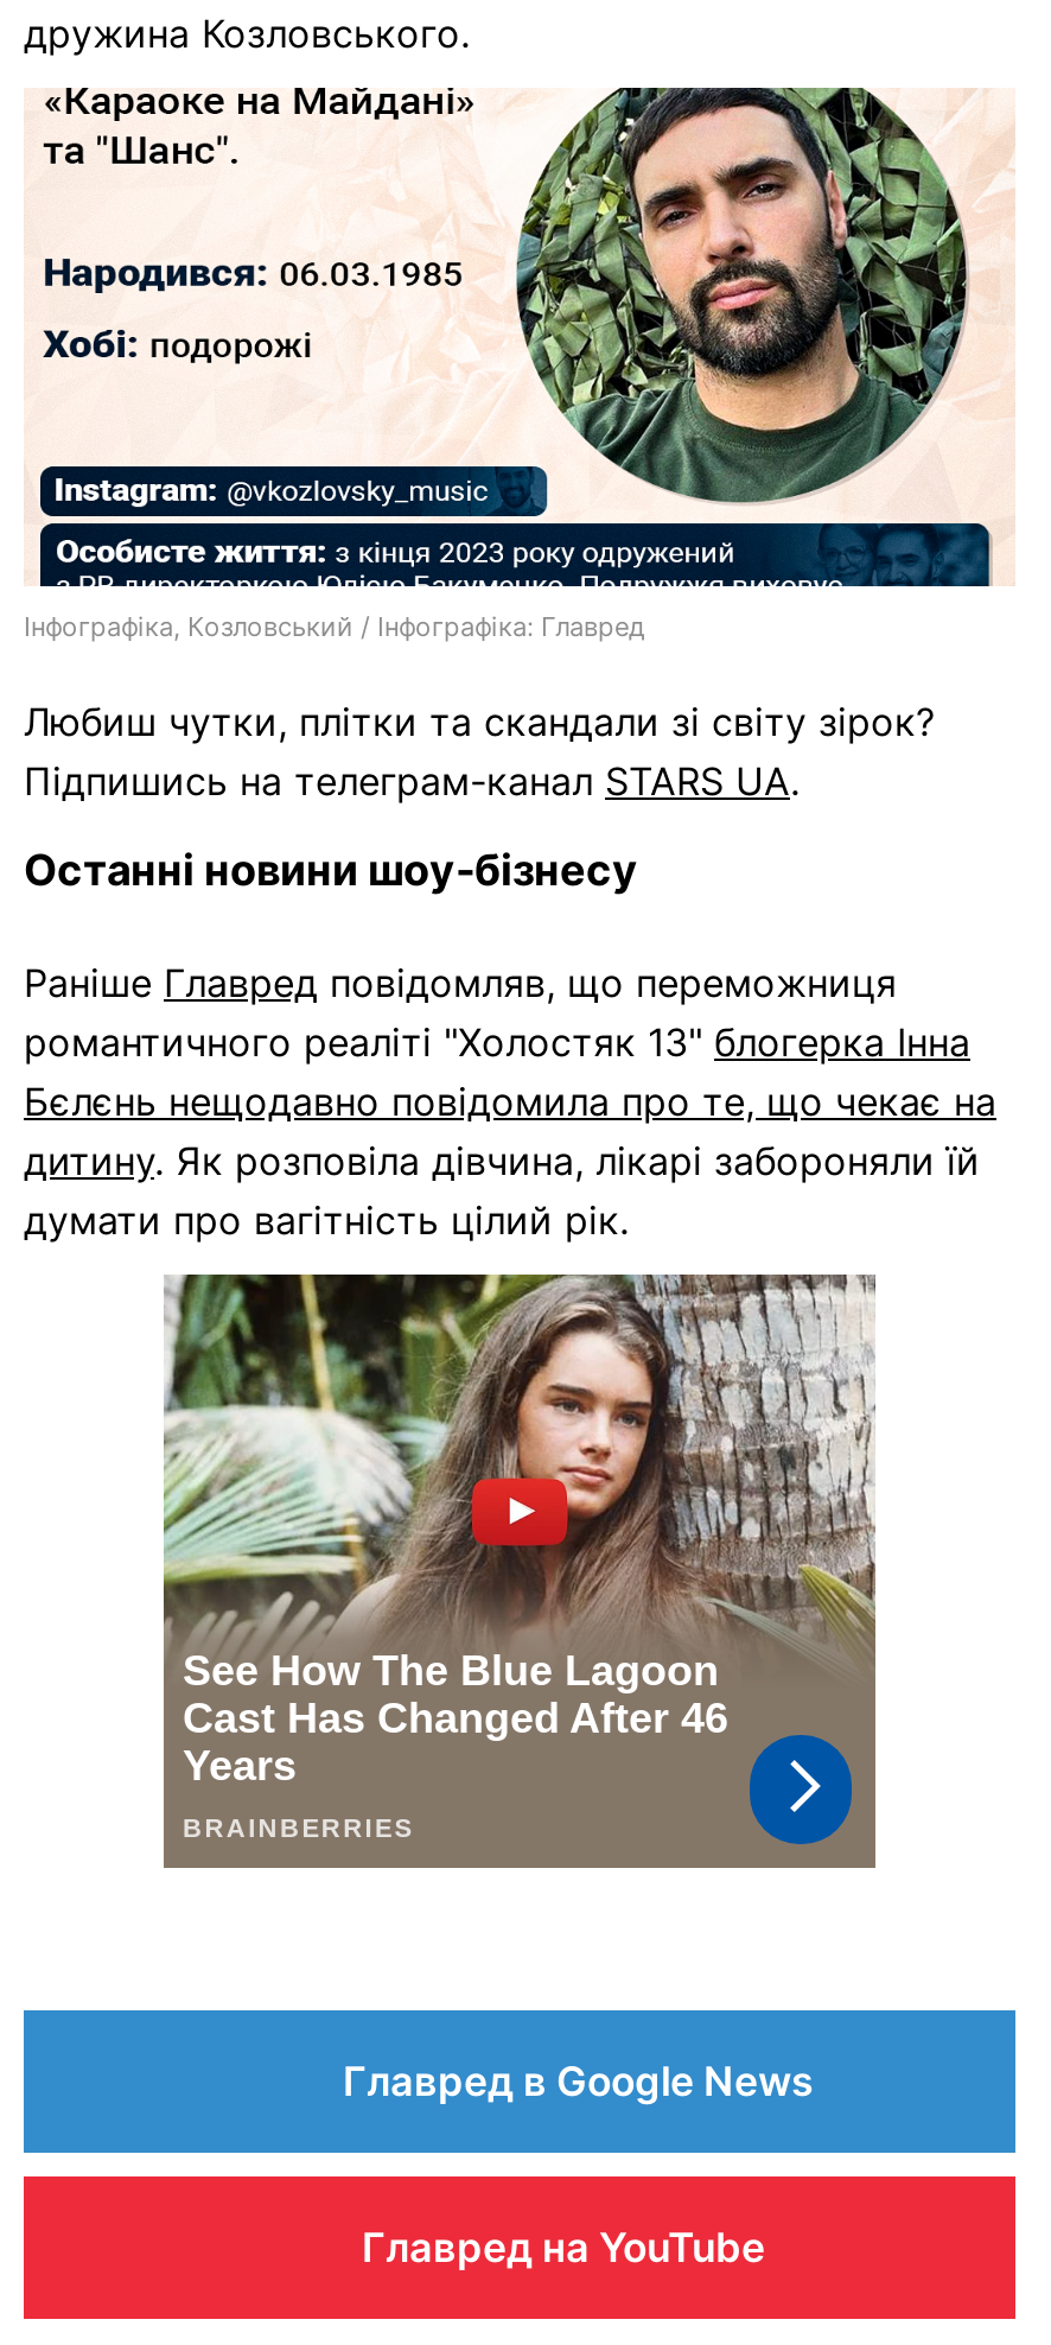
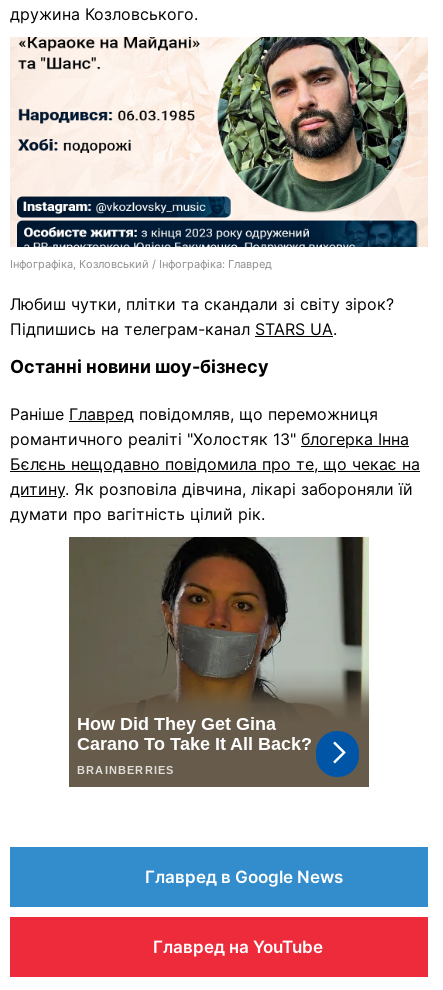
[164,1272,875,1782] [image] -> [68,536,368,751] [image]

